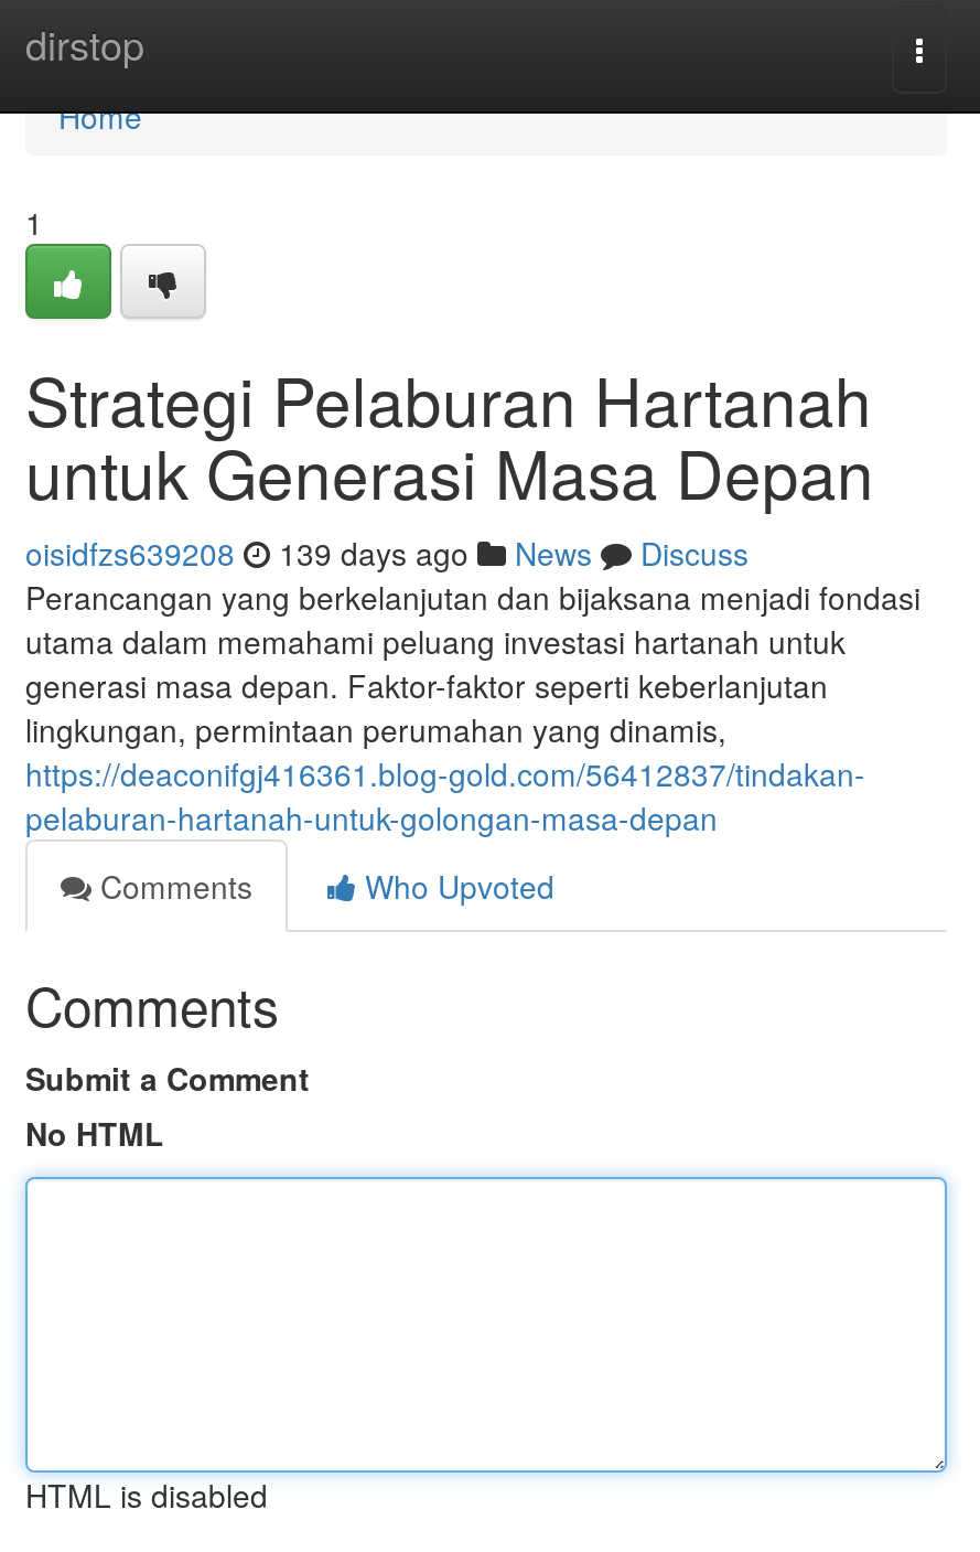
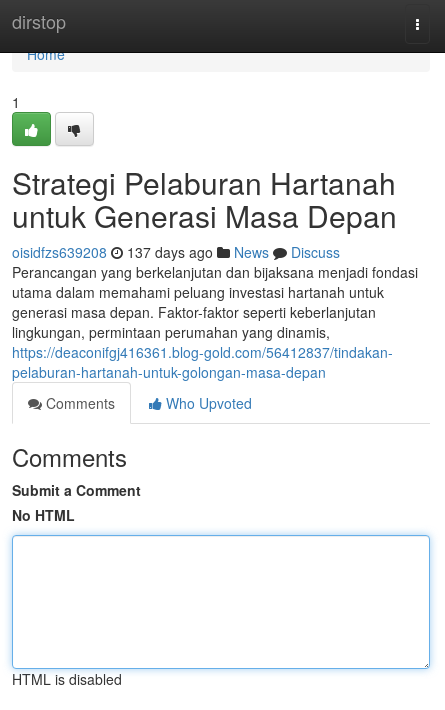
[25,531,749,575] oisidfzs639208 139 days ago News Discuss -> [12,242,340,262] oisidfzs639208 137 days ago News Discuss

